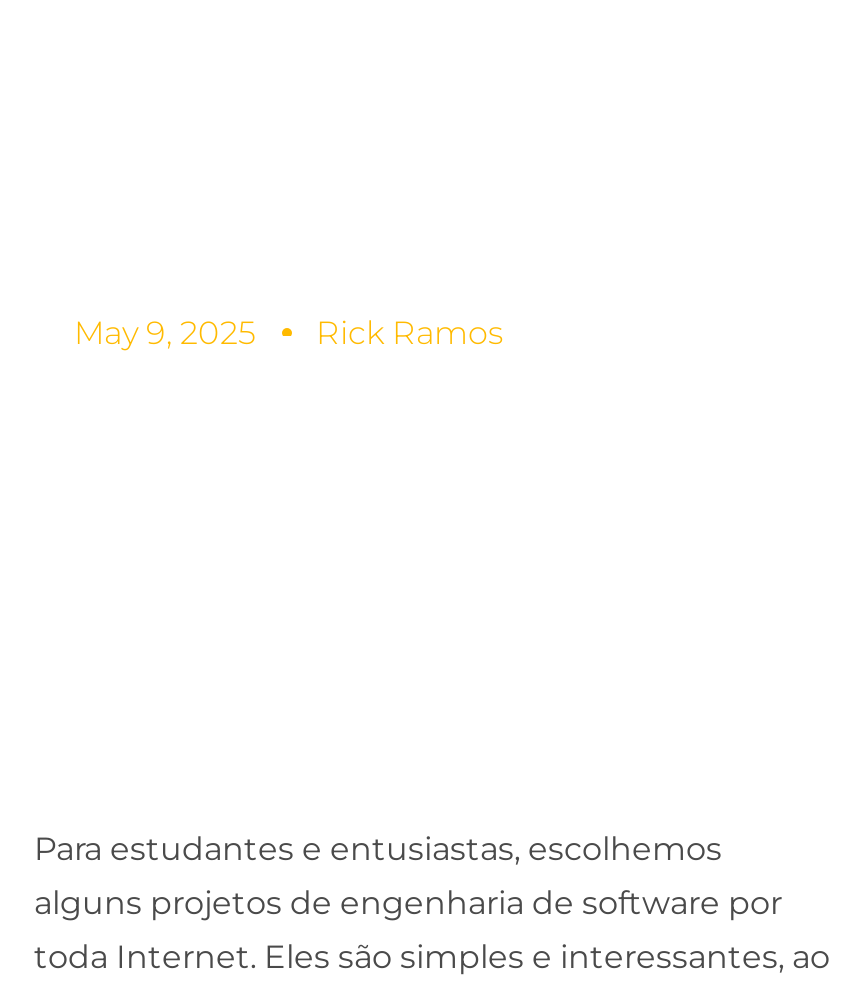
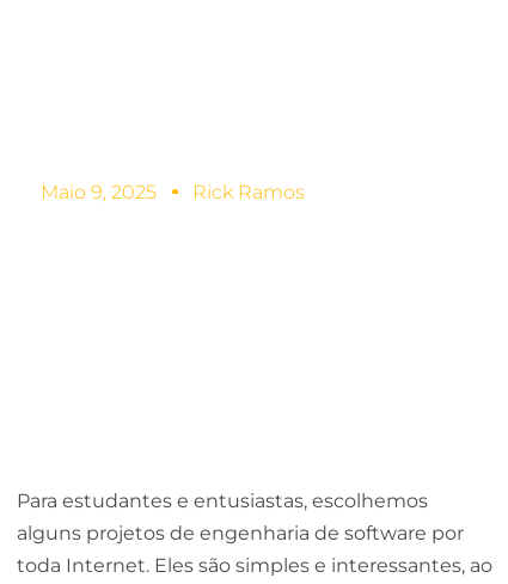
[74,313,504,351] May 9, 2025 Rick Ramos -> [41,180,305,203] Maio 9, 2025 Rick Ramos

